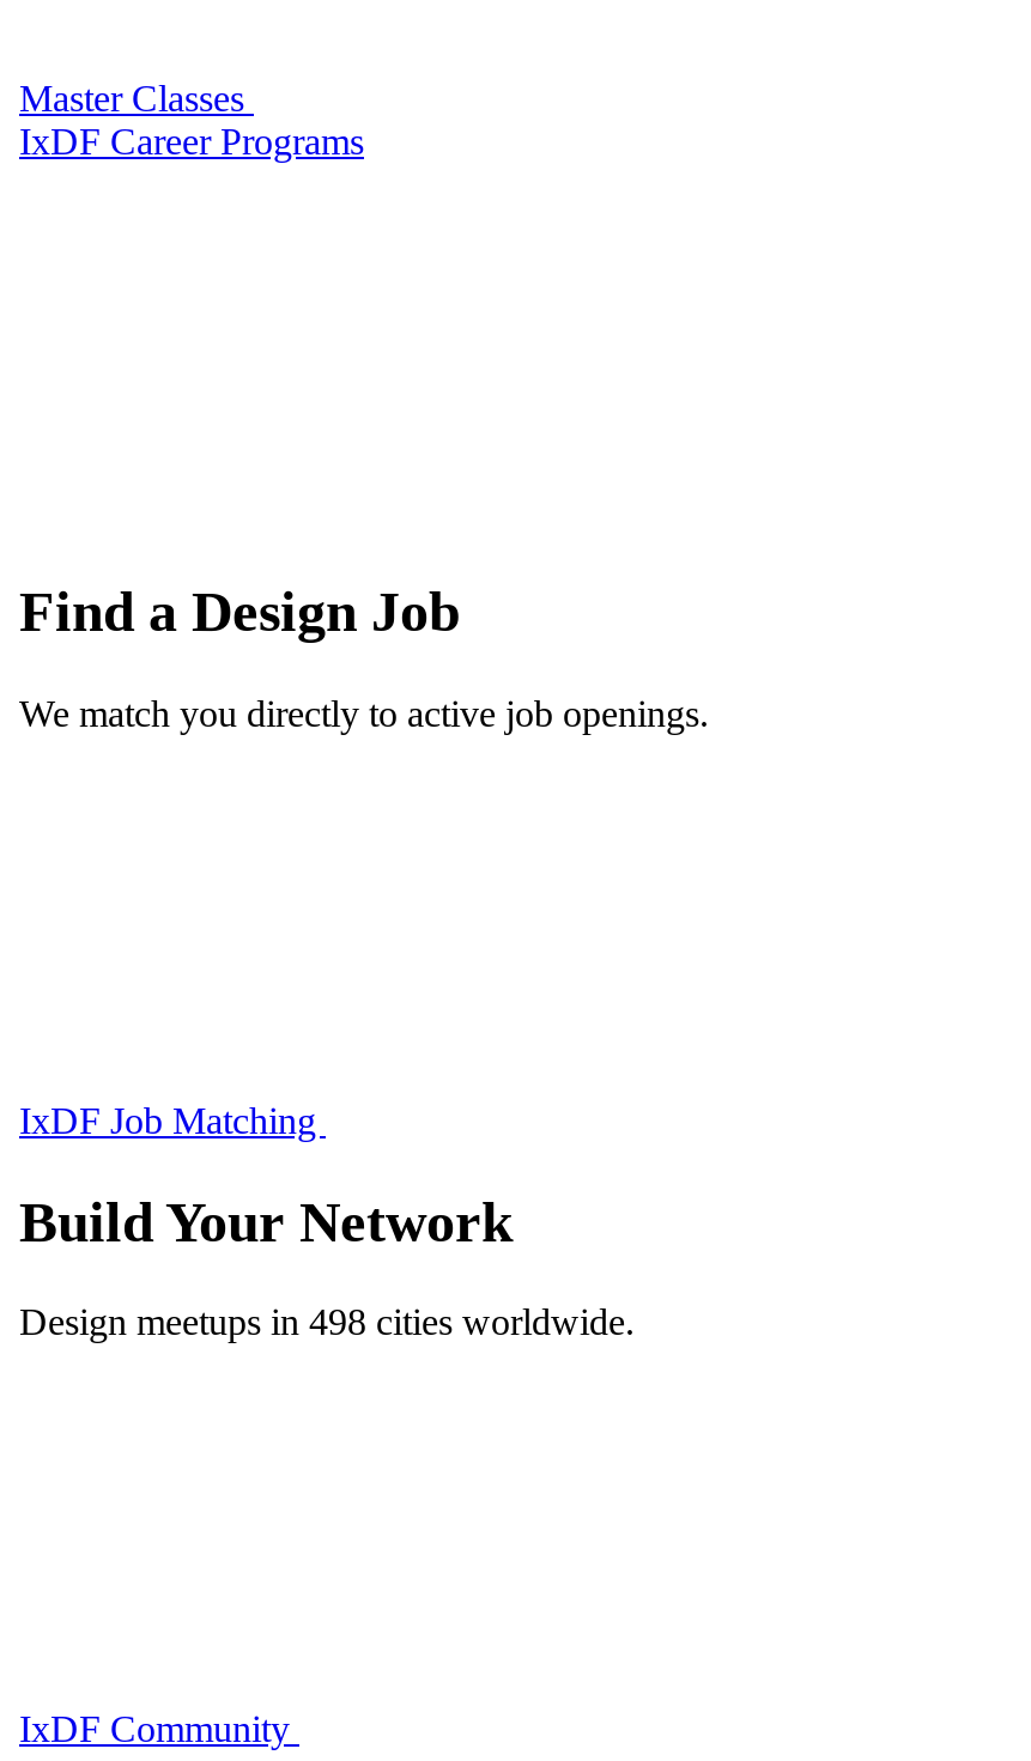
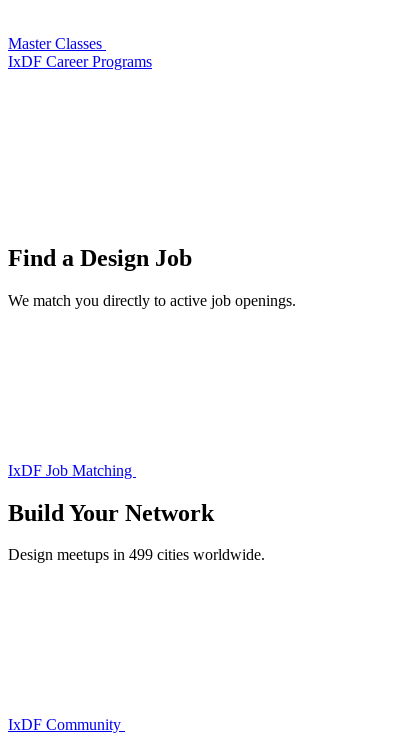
[19,1302,635,1343] Design meetups in 498 cities worldwide. -> [8,546,265,563] Design meetups in 499 cities worldwide.

